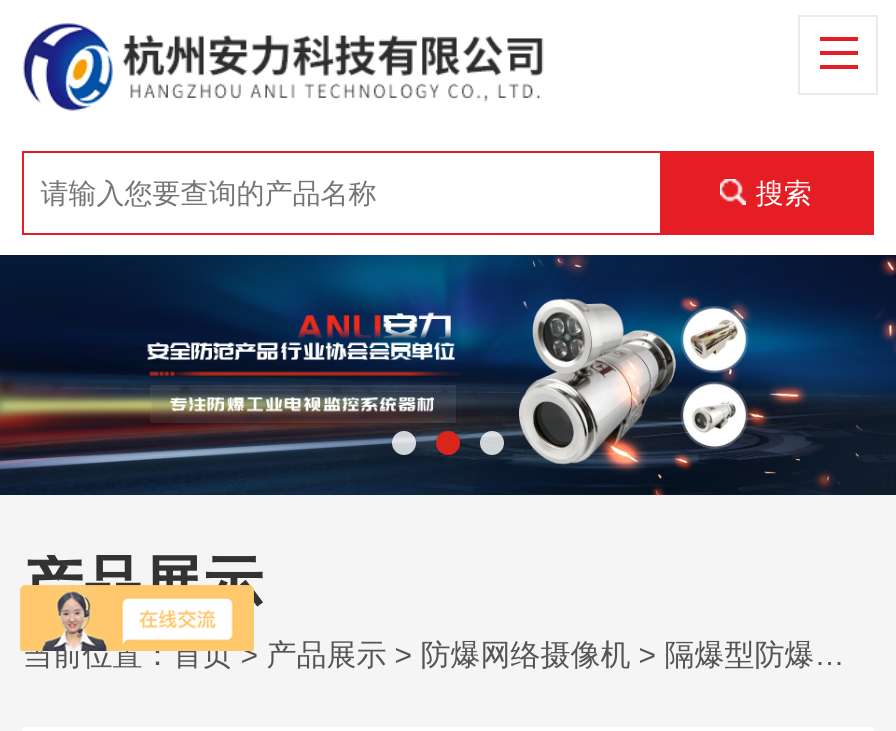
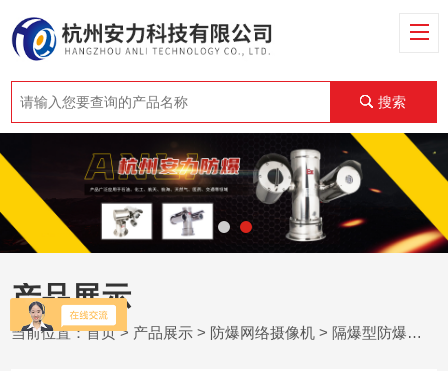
[6,253,890,497] [image] -> [3,132,445,254] [image]

